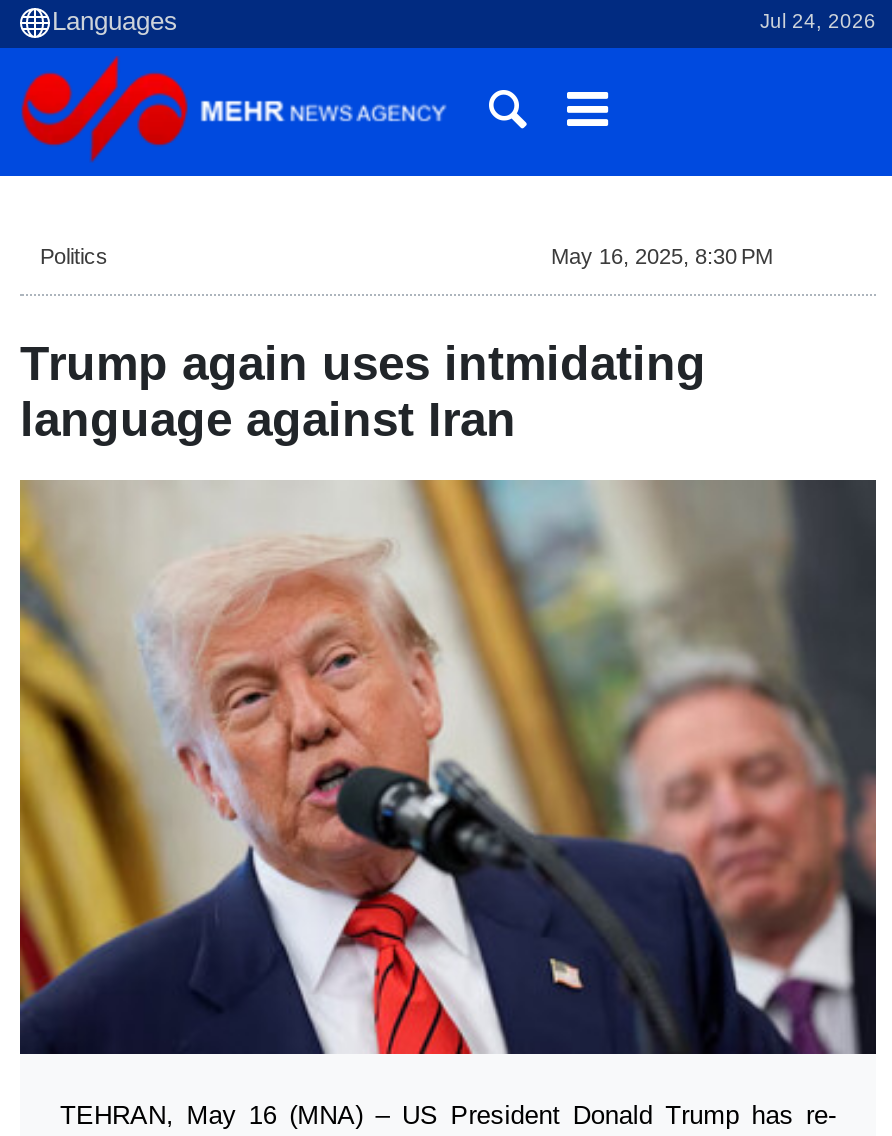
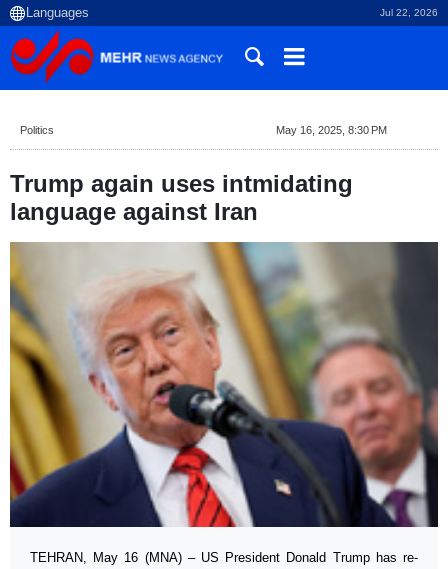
[760,10,876,32] Jul 24, 2026 -> [380,7,438,18] Jul 22, 2026

